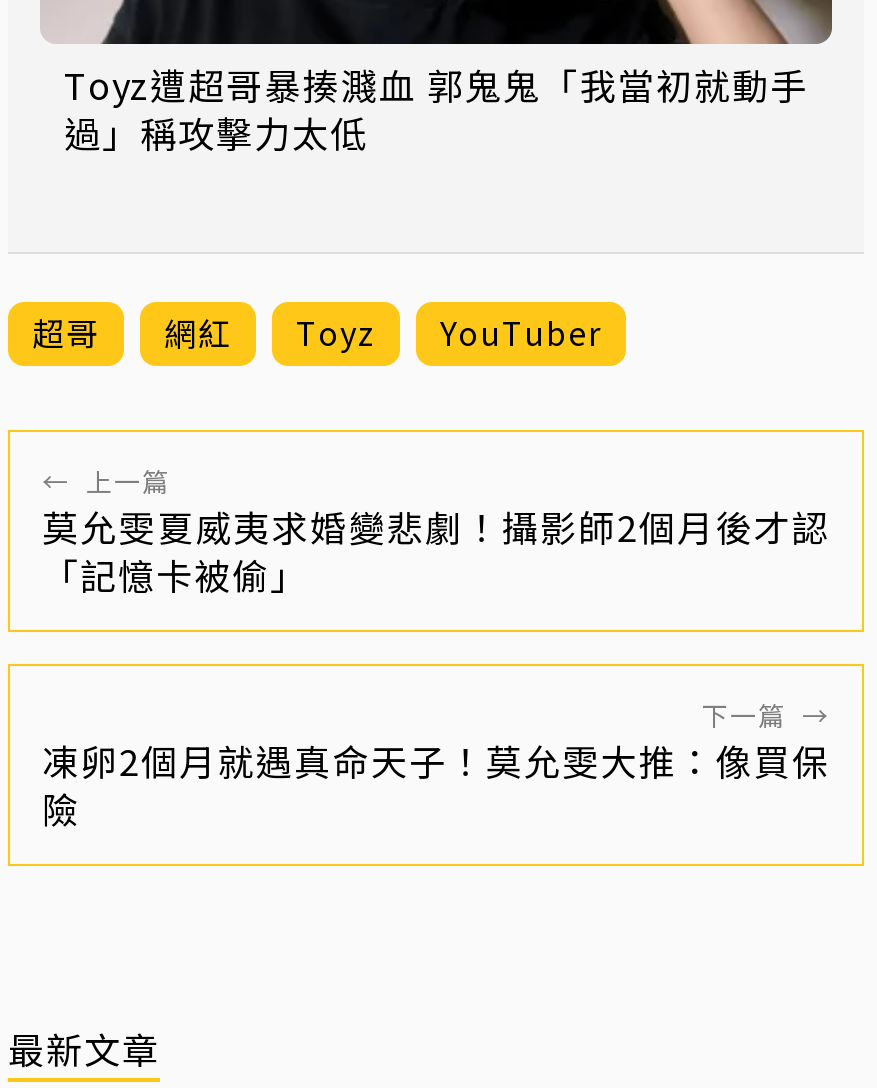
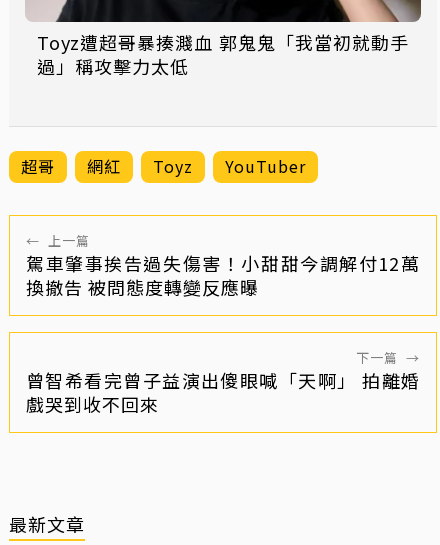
[42,499,830,599] 莫允雯夏威夷求婚變悲劇！攝影師2個月後才認 | 「記憶卡被偷」 -> [26,250,420,300] 駕車肇事挨告過失傷害！小甜甜今調解付12萬 | 換撤告 被問態度轉變反應曝
[42,733,830,833] 凍卵2個月就遇真命天子！莫允雯大推：像買保 | 險 -> [26,367,420,417] 曾智希看完曾子益演出傻眼喊「天啊」 拍離婚 | 戲哭到收不回來

